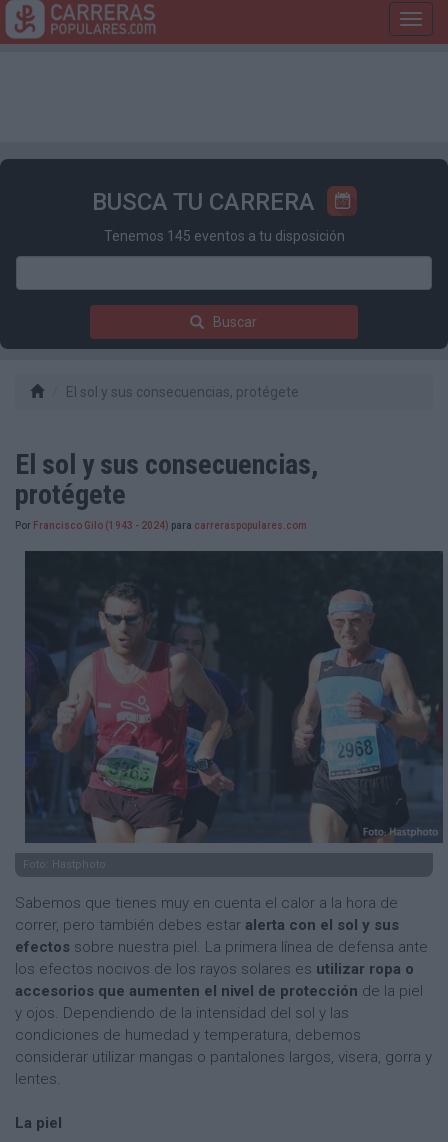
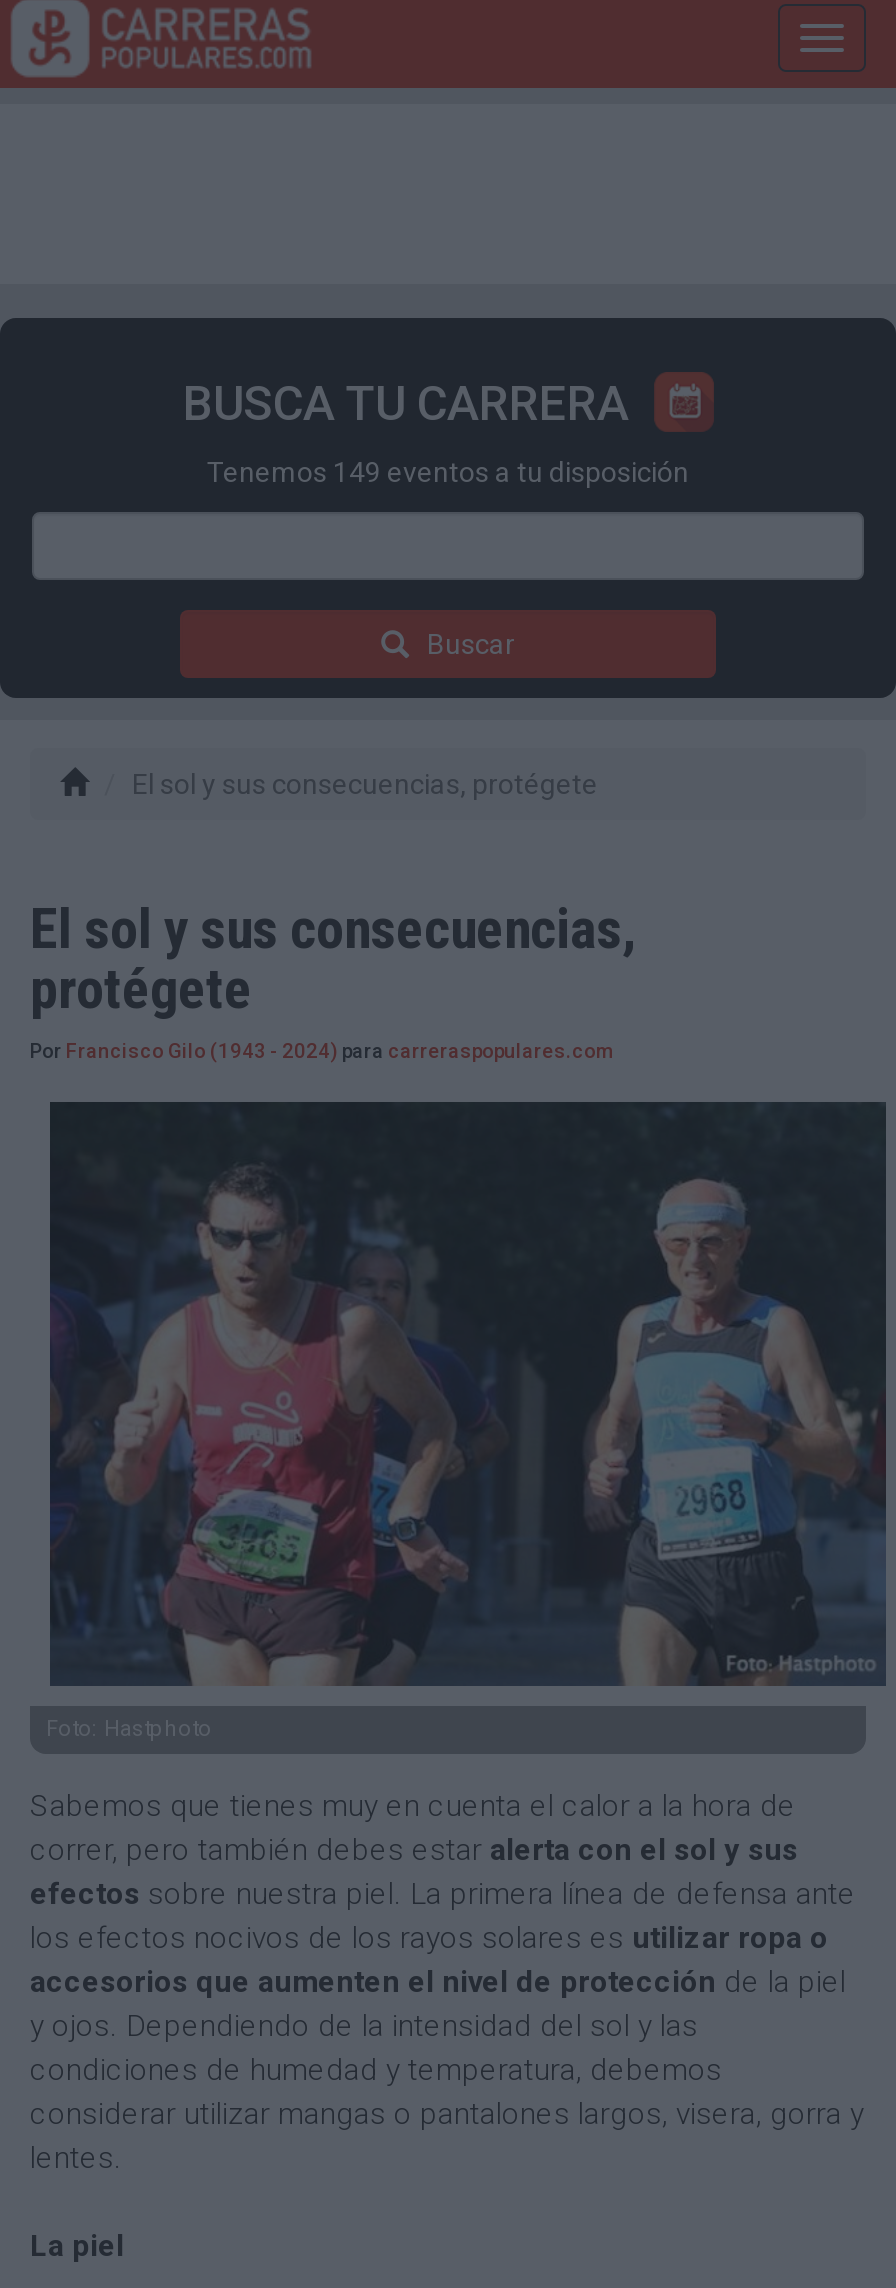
[103,228,344,244] Tenemos 145 eventos a tu disposición -> [207,456,689,488] Tenemos 149 eventos a tu disposición

